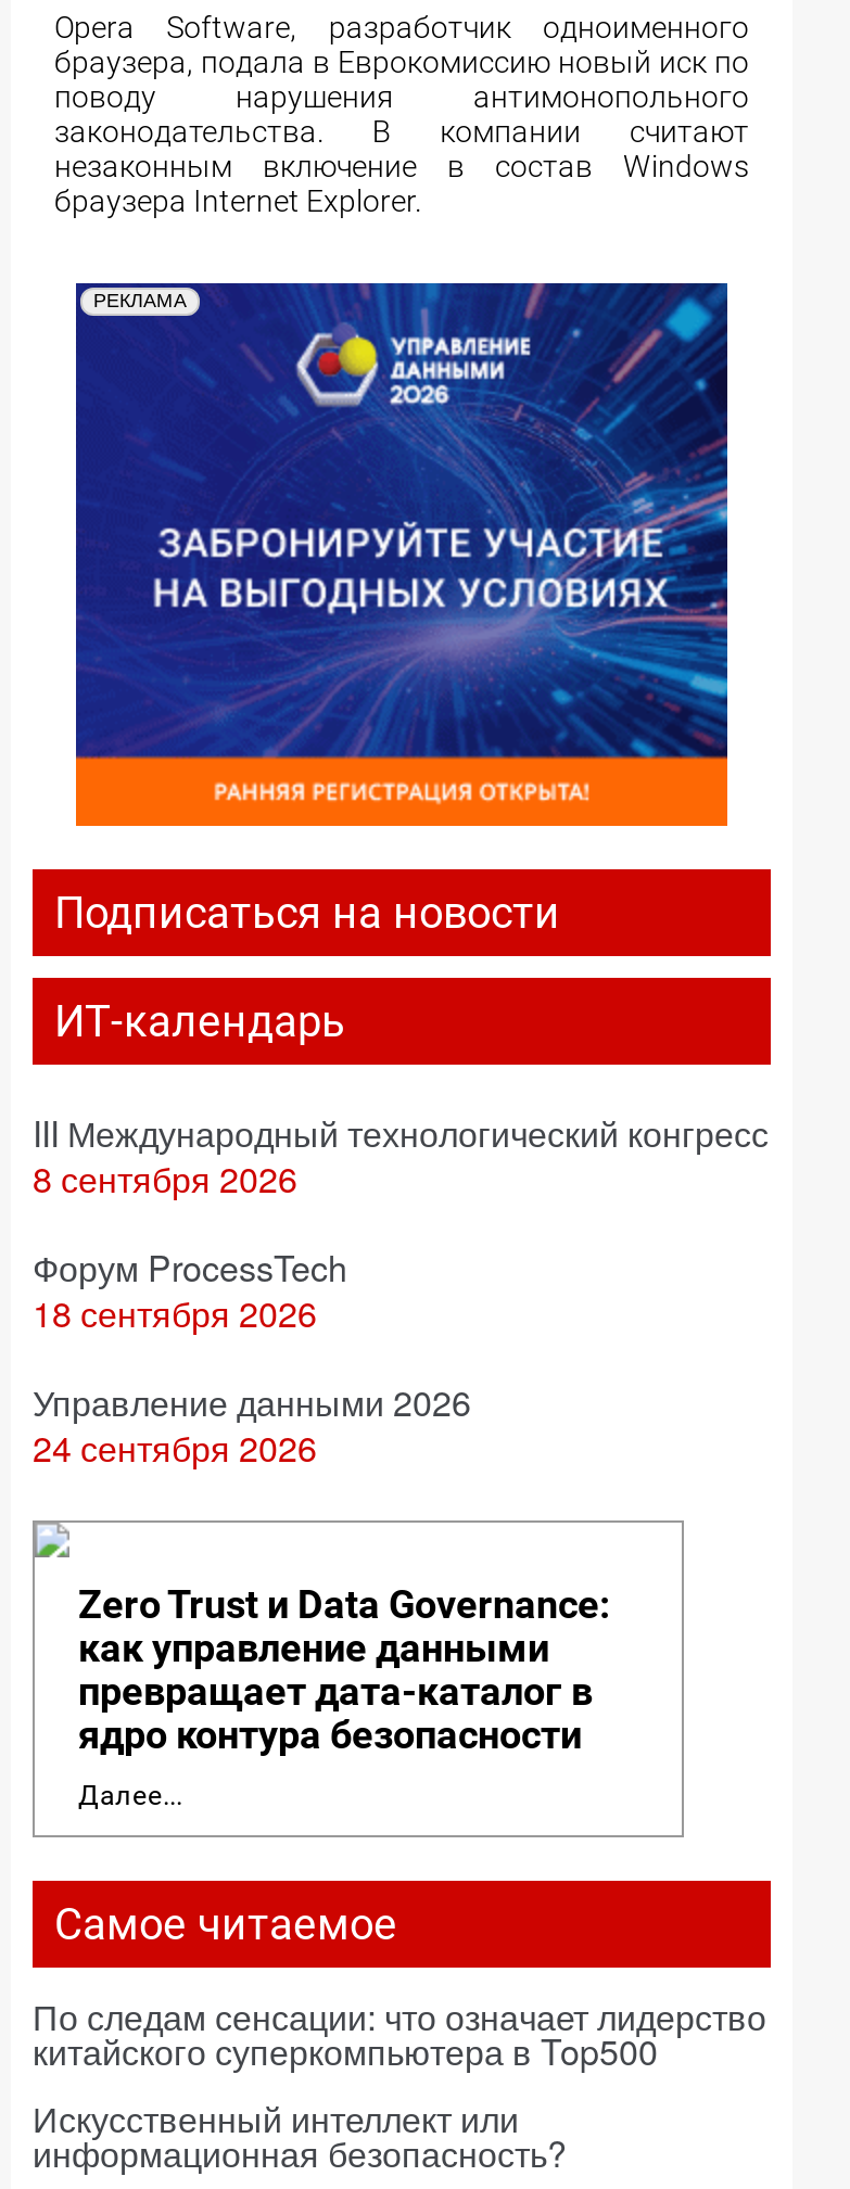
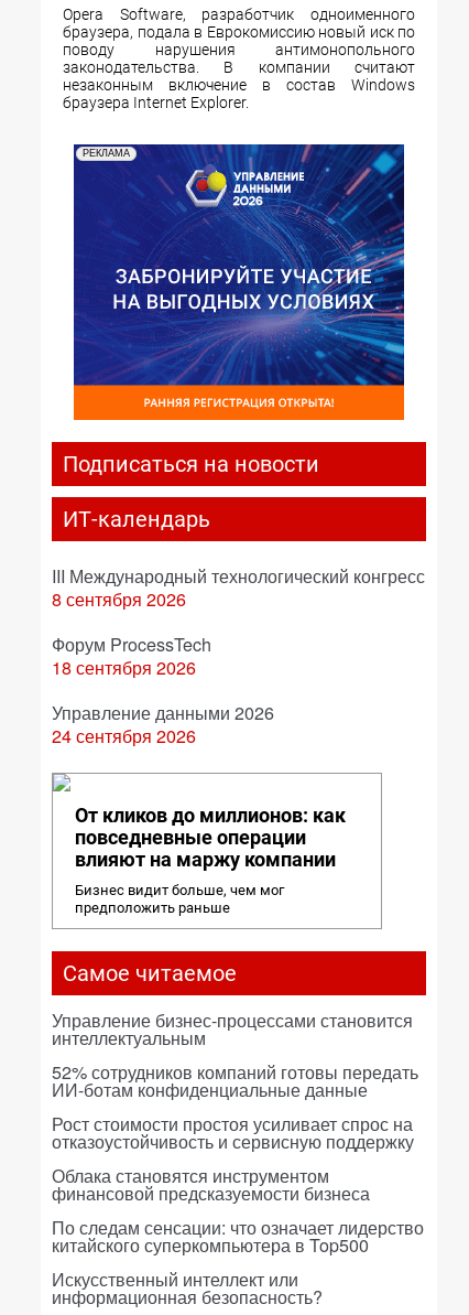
[78,1581,610,1757] Zero Trust и Data Governance: | как управление данными | превращает дата-каталог в | ядро контура безопасности -> [75,804,346,871] От кликов до миллионов: как | повседневные операции | влияют на маржу компании
[78,1779,182,1811] Далее... -> [75,882,284,916] Бизнес видит больше, чем мог | предположить раньше
none -> [52,1007,418,1206] Управление бизнес-процессами становится | интеллектуальным | 52% сотрудников компаний готовы передать | ИИ-ботам конфиденциальные данные | Рост стоимости простоя усиливает спрос на | отказоустойчивость и сервисную поддержку | Облака становятся инструментом | финансовой предсказуемости бизнеса

